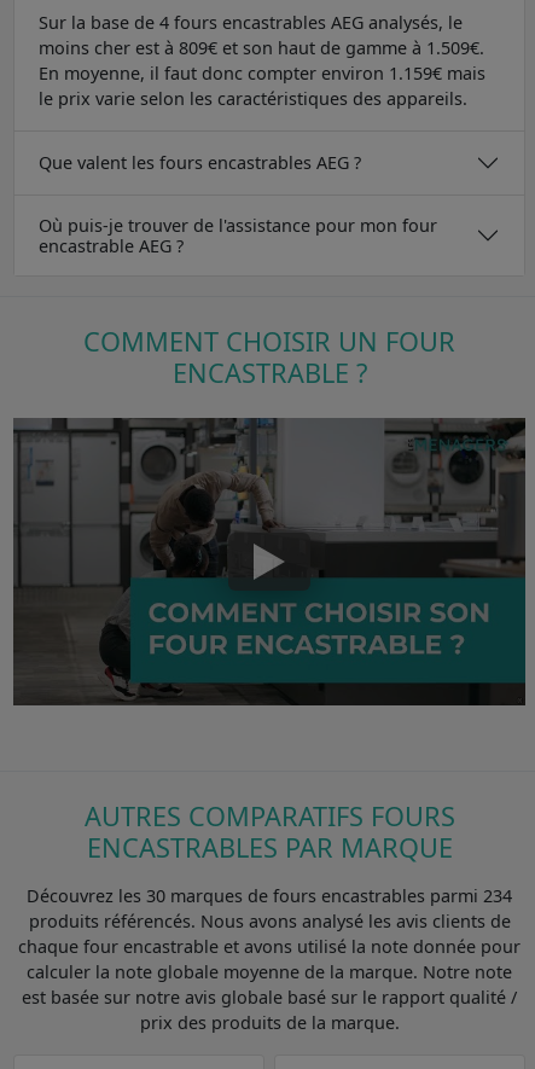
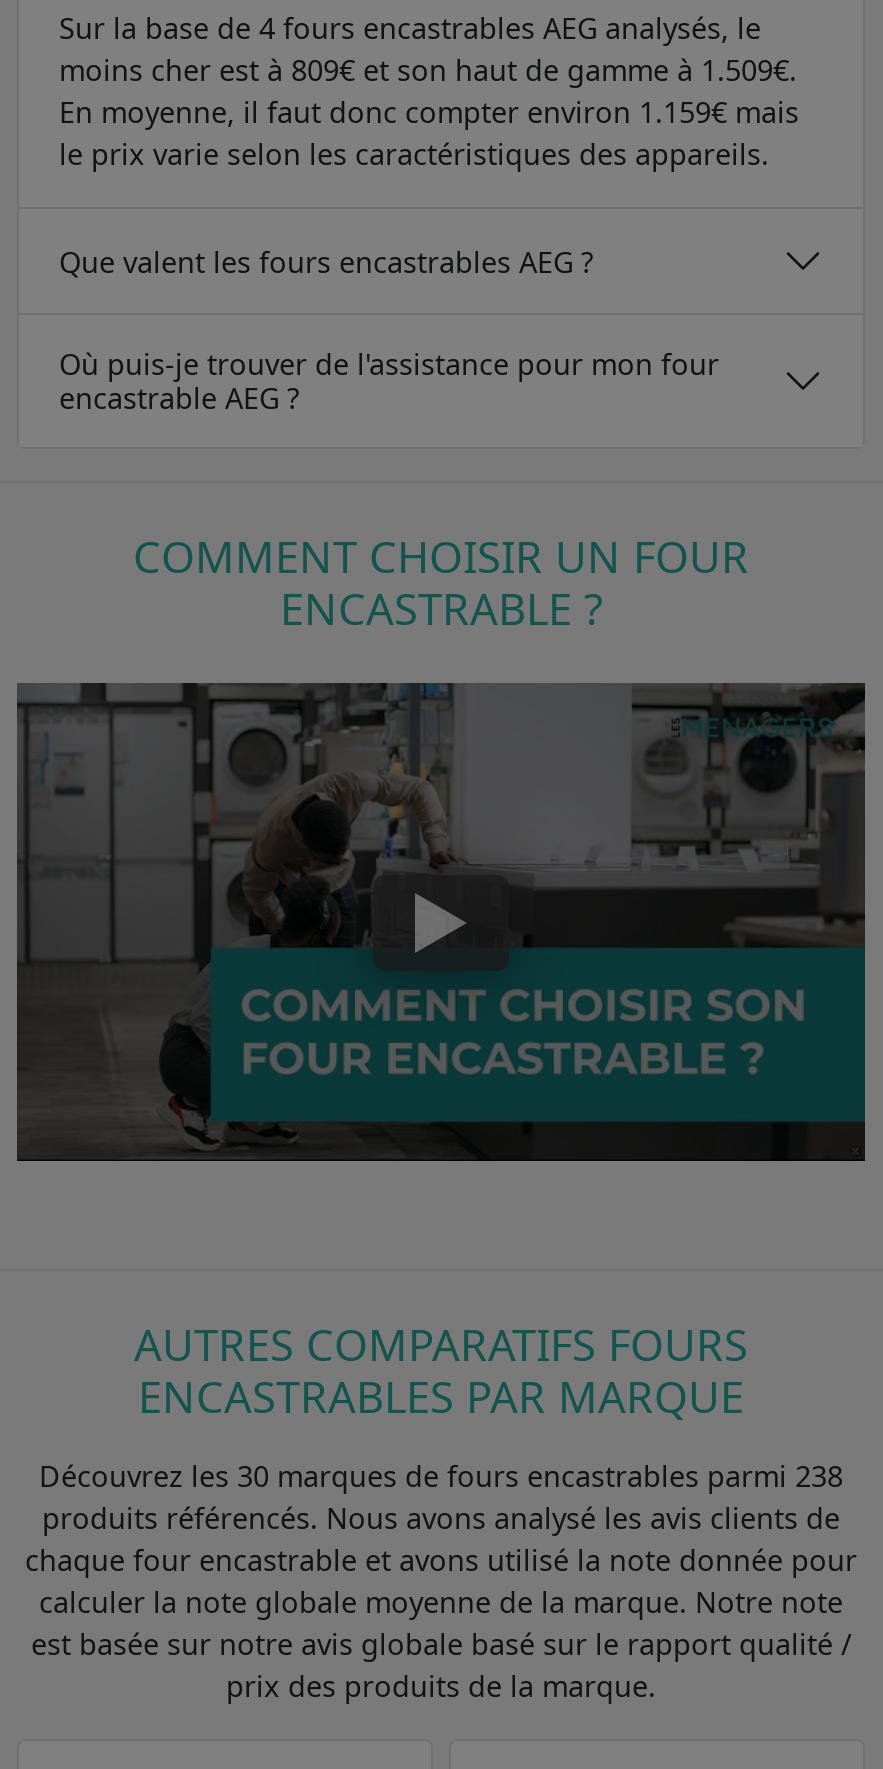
[27,885,512,908] Découvrez les 30 marques de fours encastrables parmi 234 -> [39,1457,843,1495] Découvrez les 30 marques de fours encastrables parmi 238

